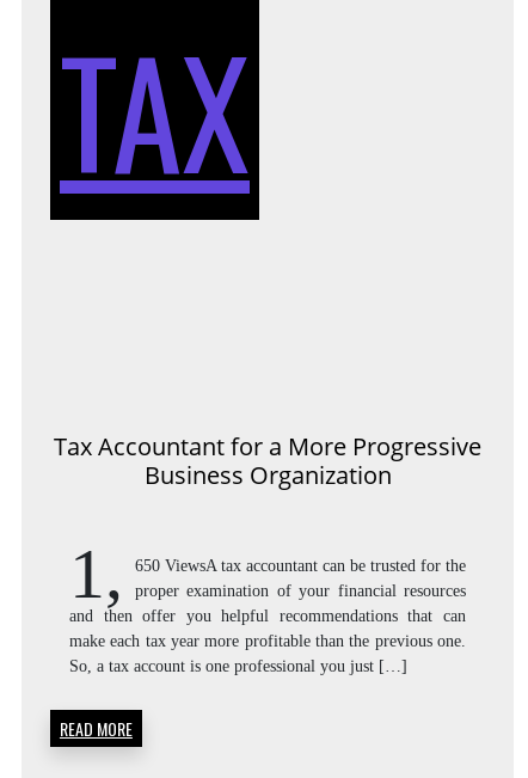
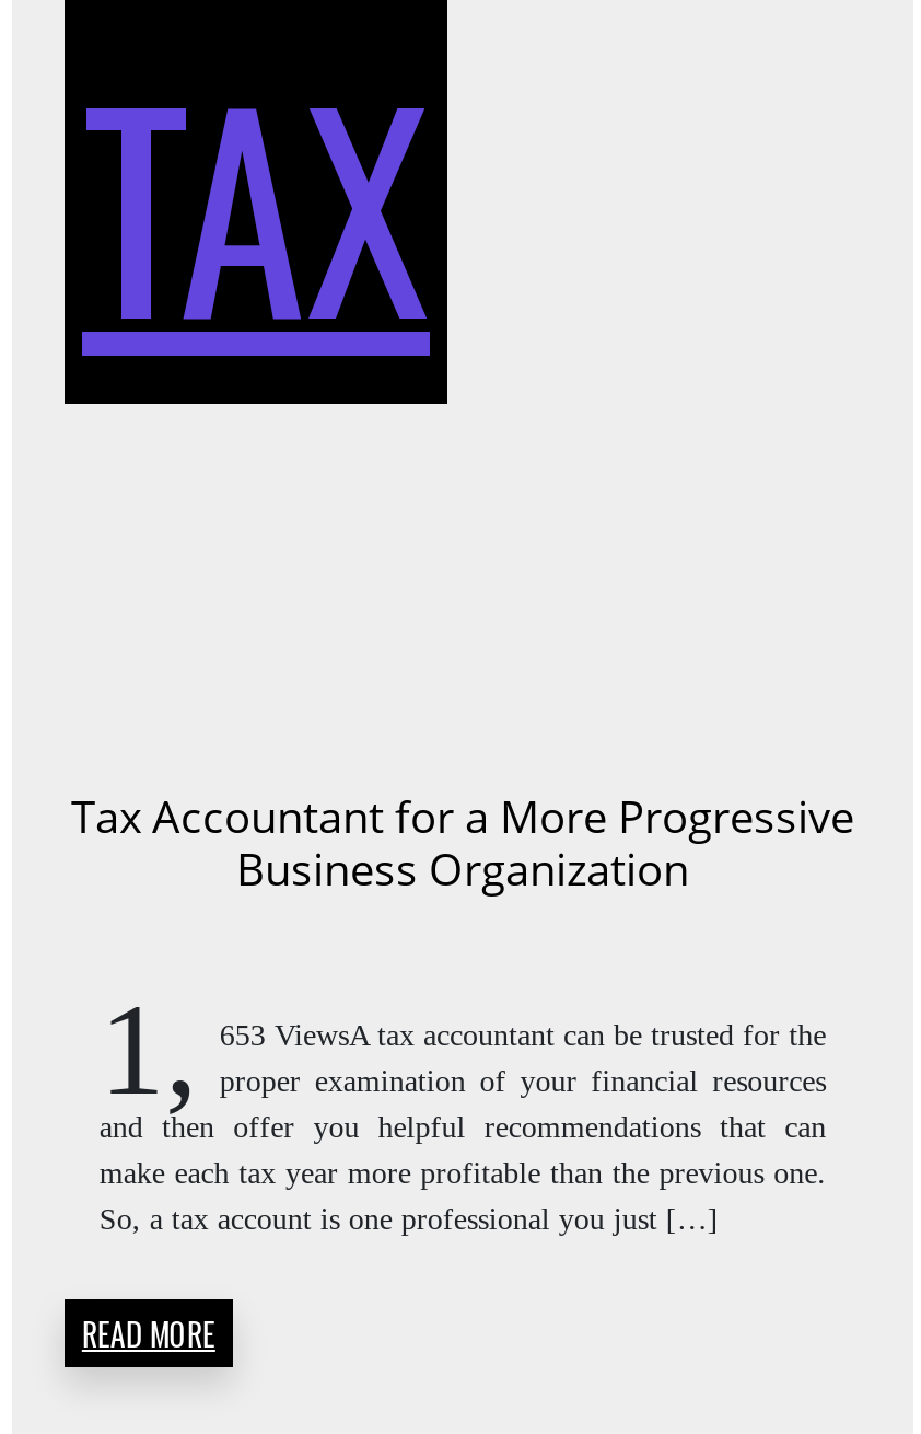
[135,557,466,575] 650 ViewsA tax accountant can be trusted for the -> [220,1020,826,1053] 653 ViewsA tax accountant can be trusted for the

